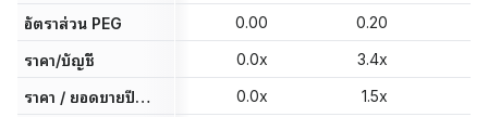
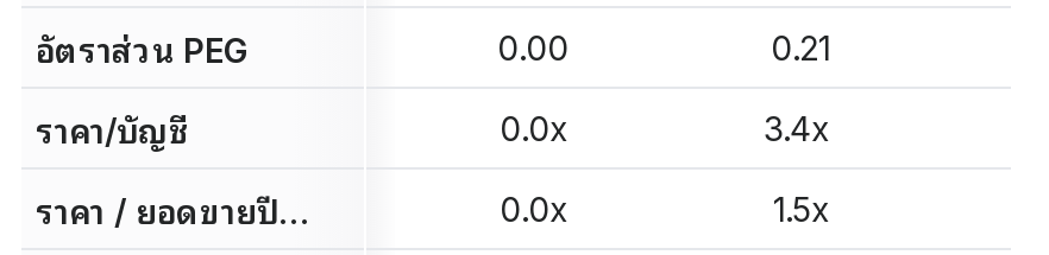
[356,13,388,31] 0.20 -> [771,27,830,67] 0.21

